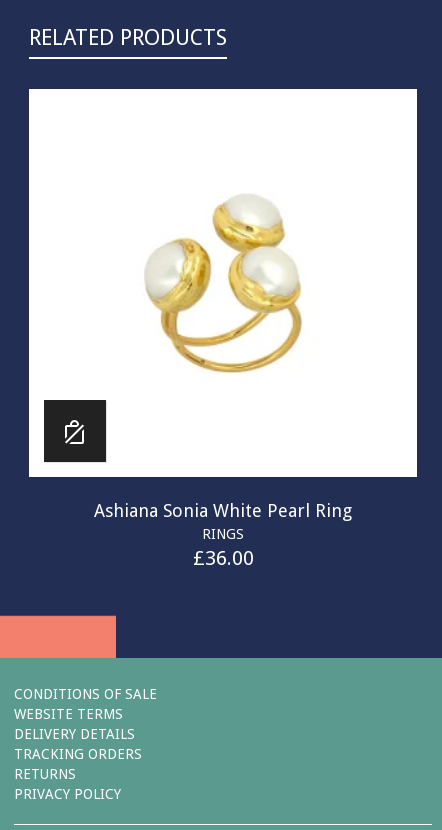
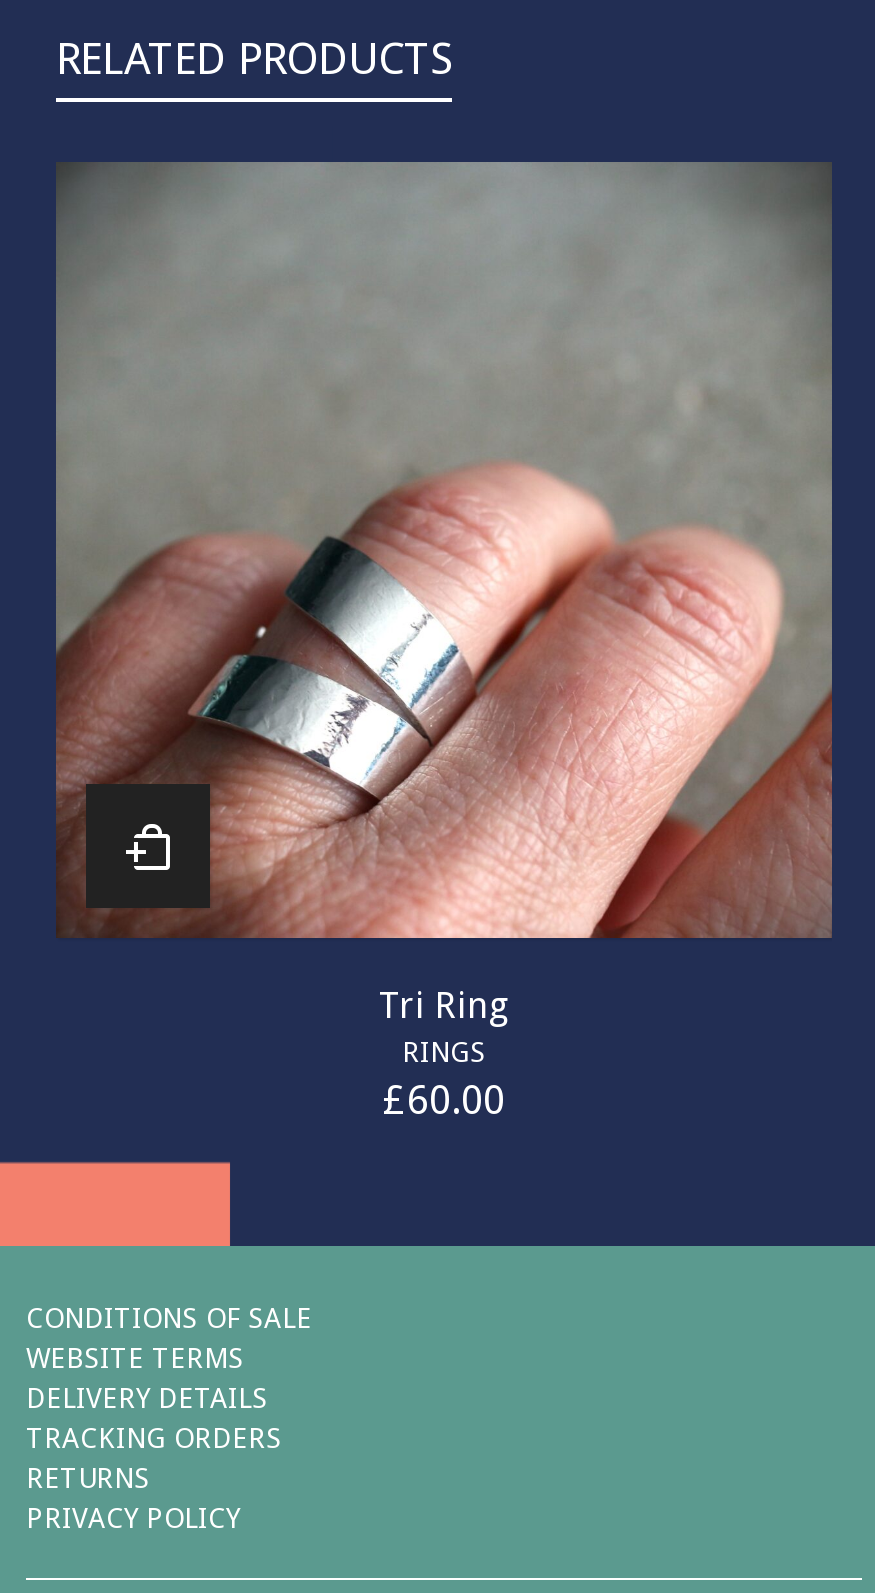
[28,88,418,521] [image] | Ashiana Sonia White Pearl Ring -> [54,162,832,1026] [image] | Tri Ring
[192,546,253,570] £36.00 -> [383,1076,505,1124] £60.00

